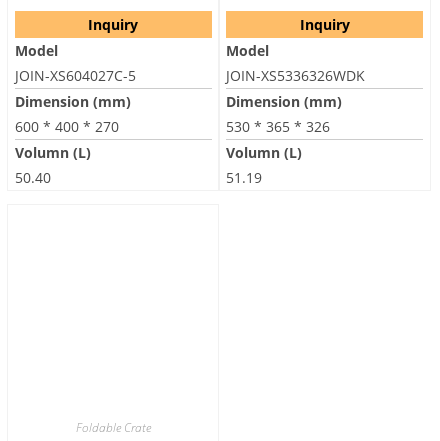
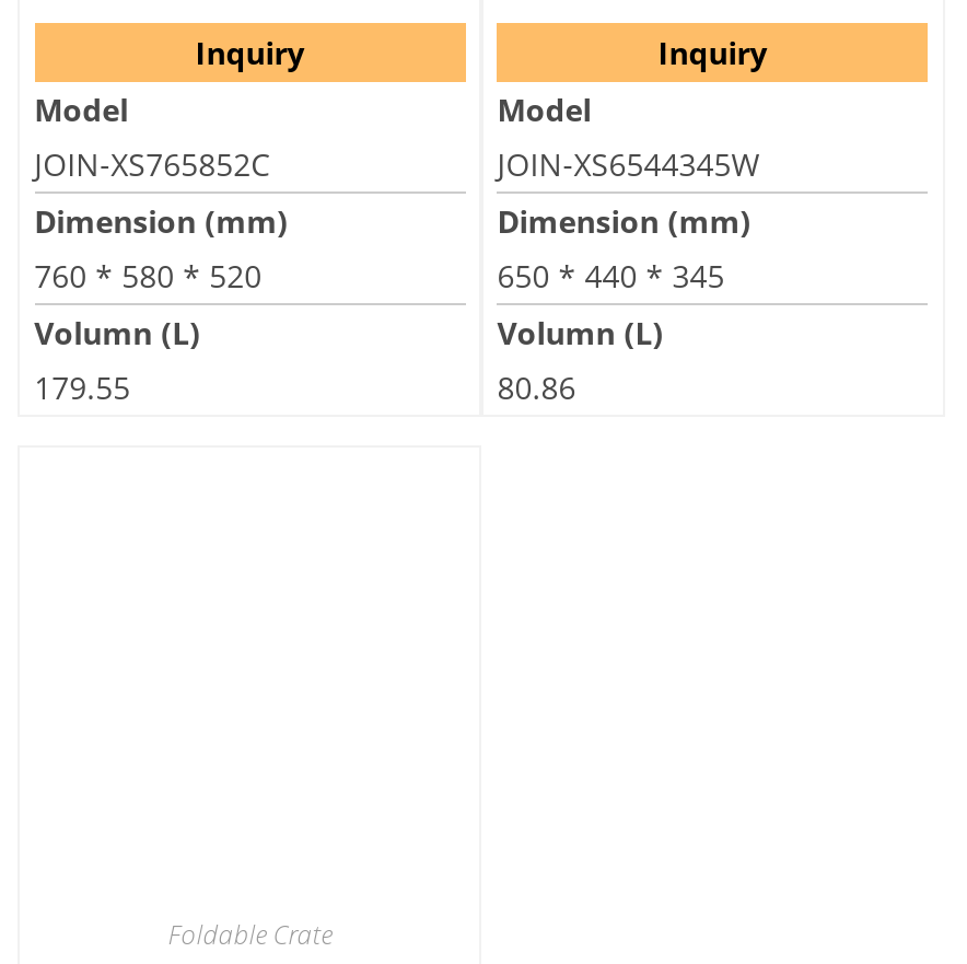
[15,66,136,85] JOIN-XS604027C-5 -> [34,144,271,185] JOIN-XS765852C
[226,66,365,85] JOIN-XS5336326WDK -> [497,144,760,185] JOIN-XS6544345W
[15,117,119,136] 600 * 400 * 270 -> [34,255,262,297] 760 * 580 * 520
[226,117,330,136] 530 * 365 * 326 -> [497,255,725,297] 650 * 440 * 345
[15,168,51,187] 50.40 -> [34,367,131,408] 179.55
[226,168,262,187] 51.19 -> [497,367,576,408] 80.86

